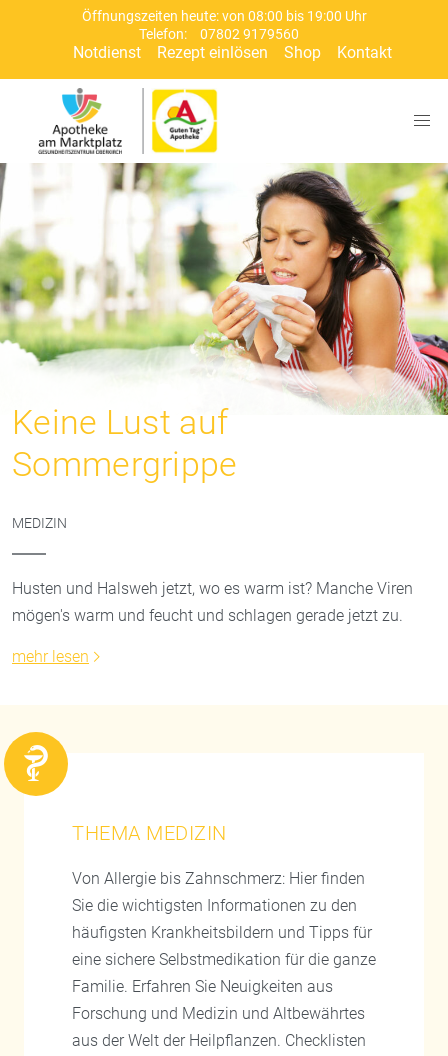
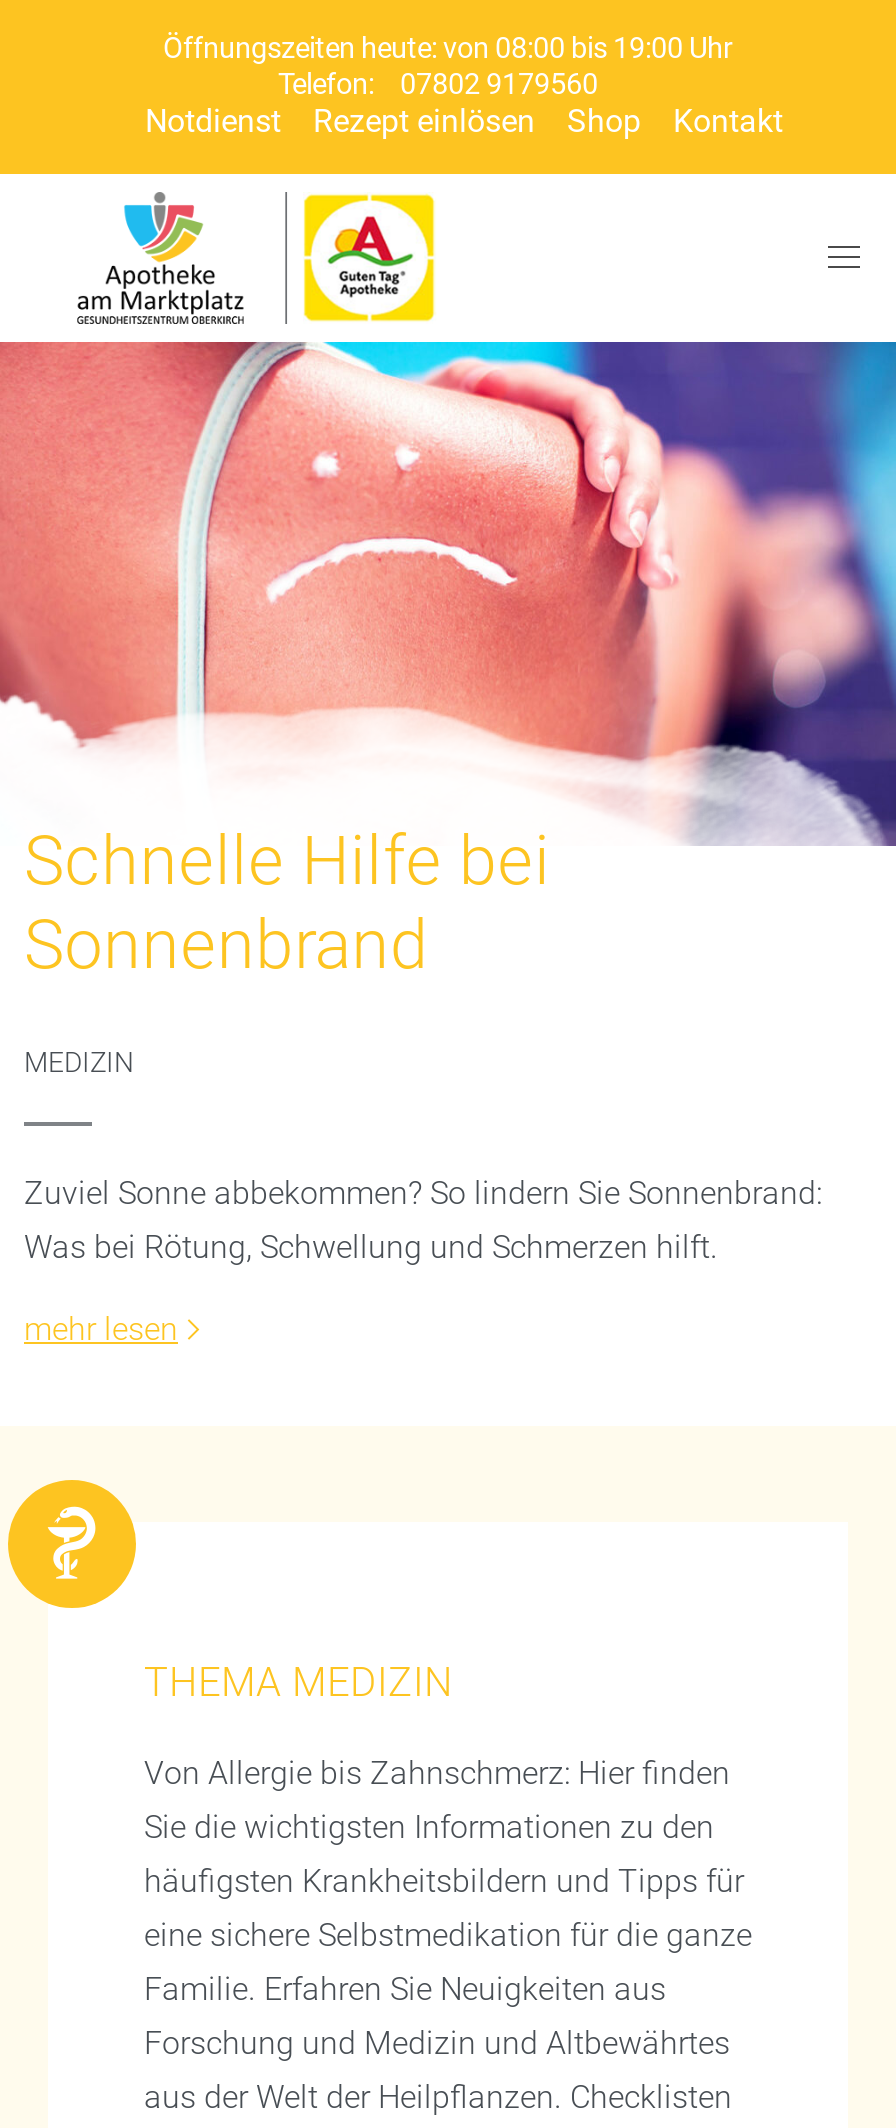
[3,162,445,484] [image] | Keine Lust auf | Sommergrippe -> [6,340,890,985] [image] | Schnelle Hilfe bei | Sonnenbrand
[12,579,413,625] Husten und Halsweh jetzt, wo es warm ist? Manche Viren | mögen's warm und feucht und schlagen gerade jetzt zu. -> [24,1175,822,1267] Zuviel Sonne abbekommen? So lindern Sie Sonnenbrand: | Was bei Rötung, Schwellung und Schmerzen hilft.

